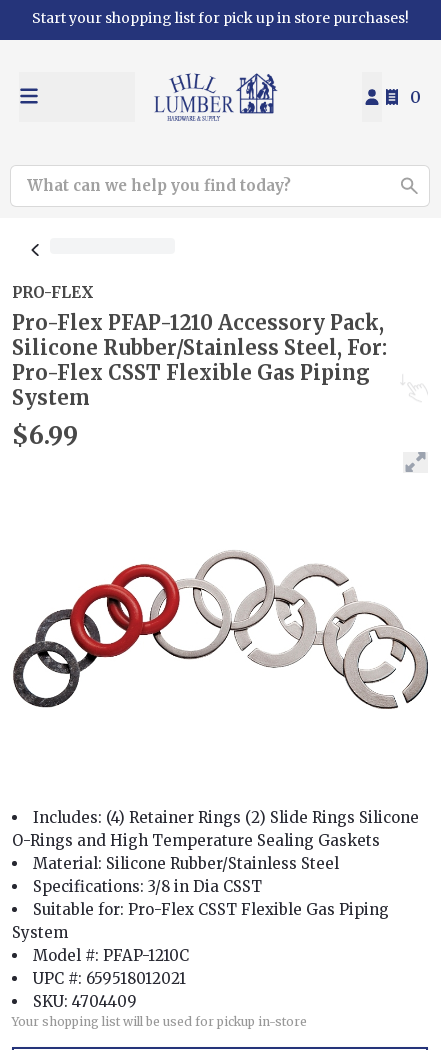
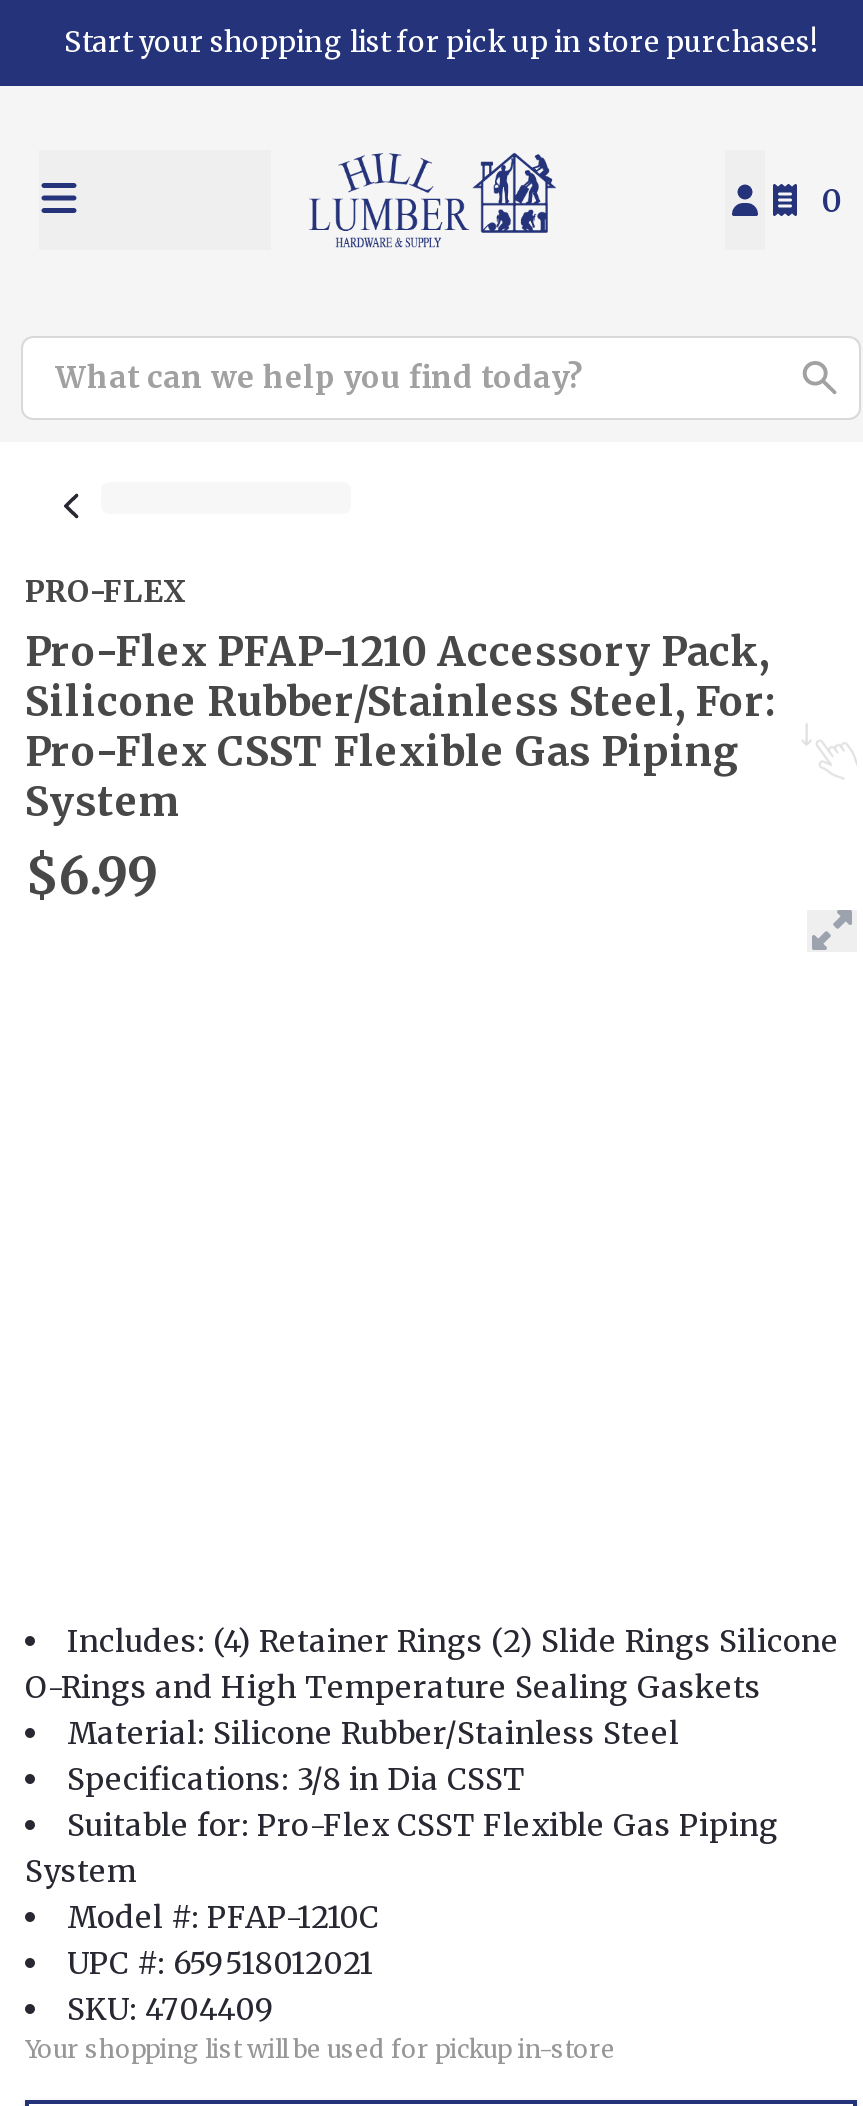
[12,550,429,710] [image] -> none

